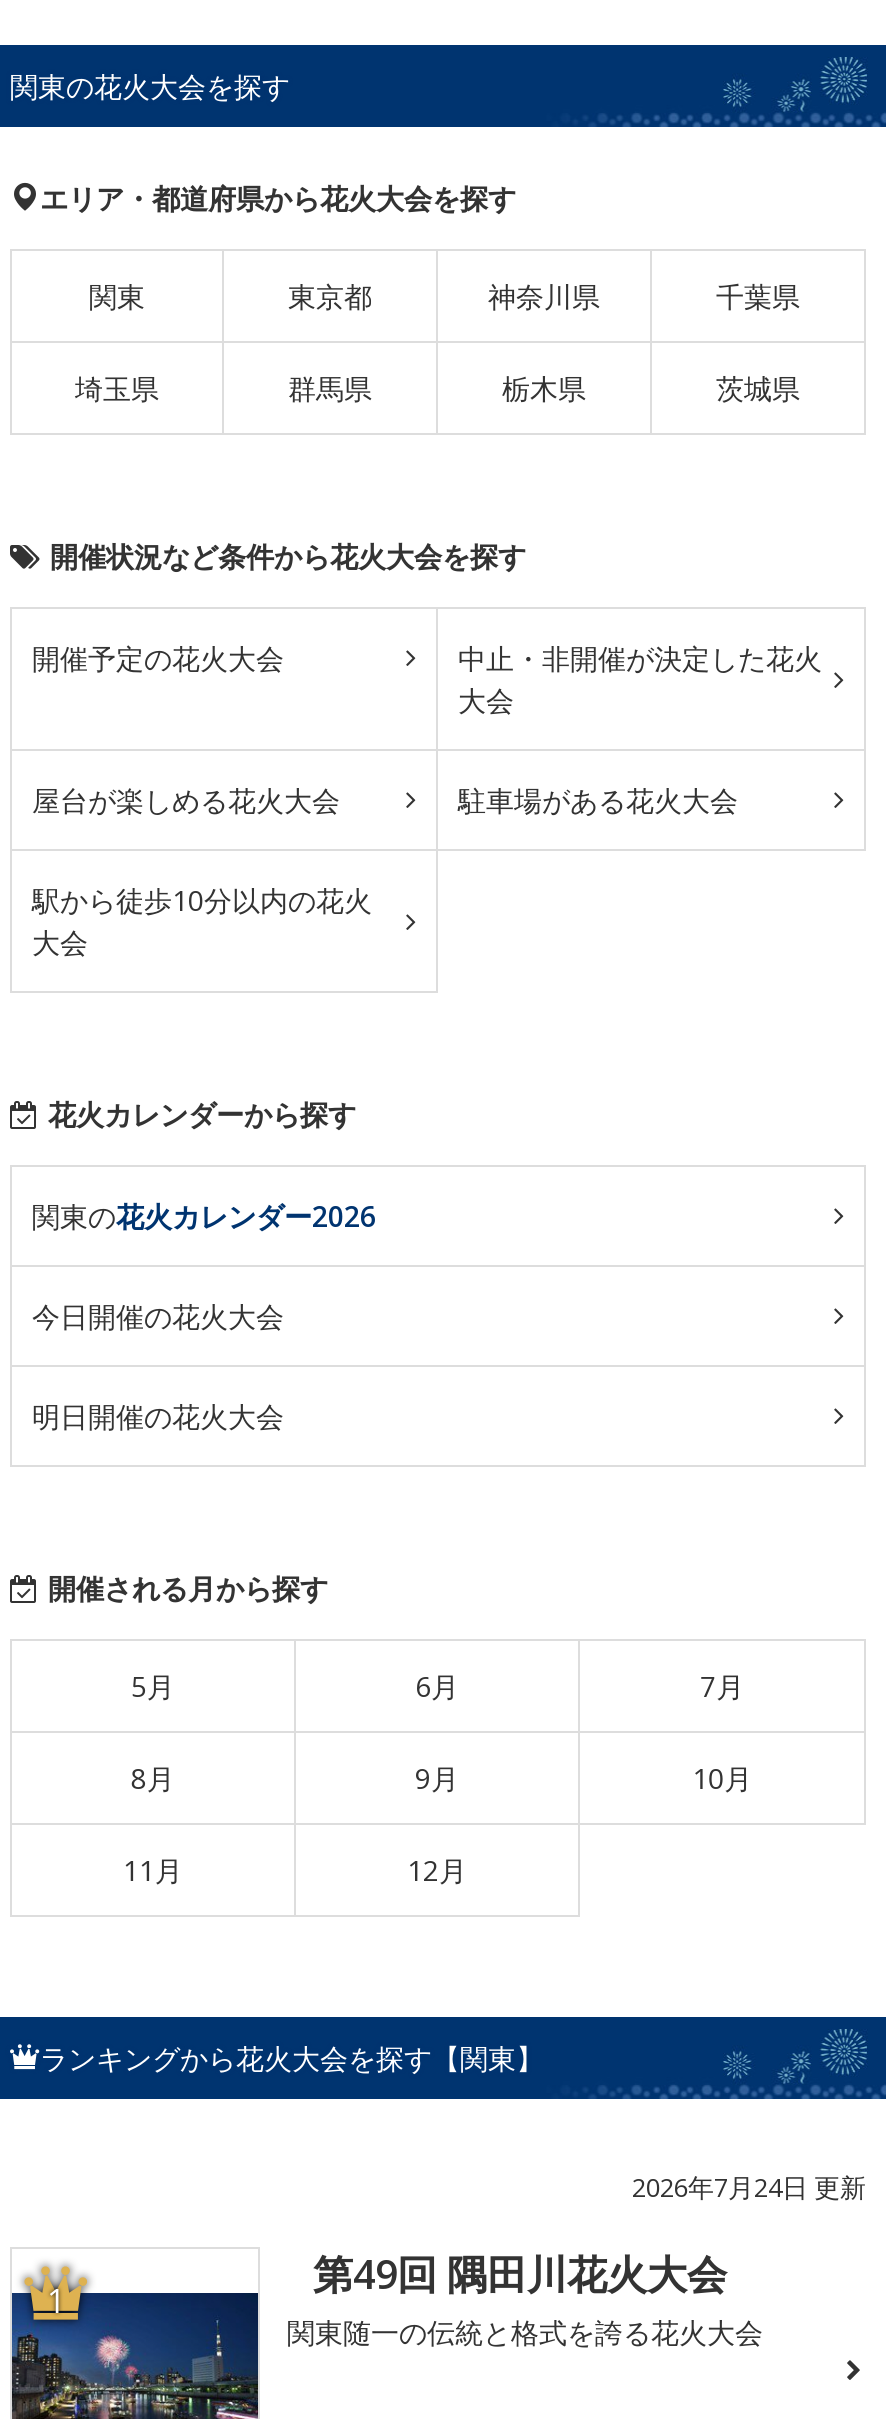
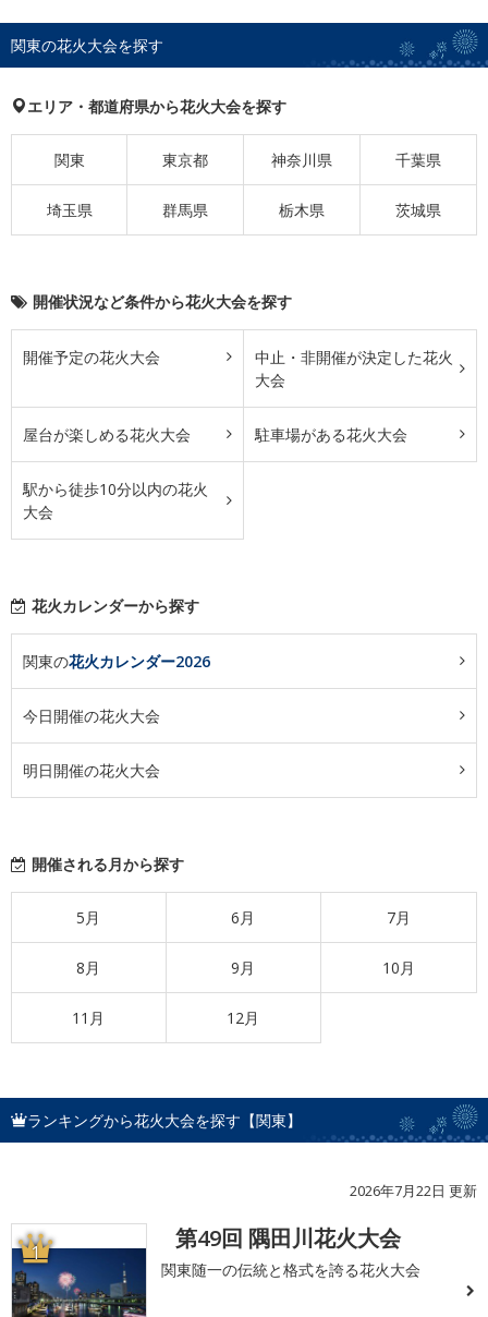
[632,2169,866,2205] 2026年7月24日 更新 -> [350,1181,477,1200] 2026年7月22日 更新

